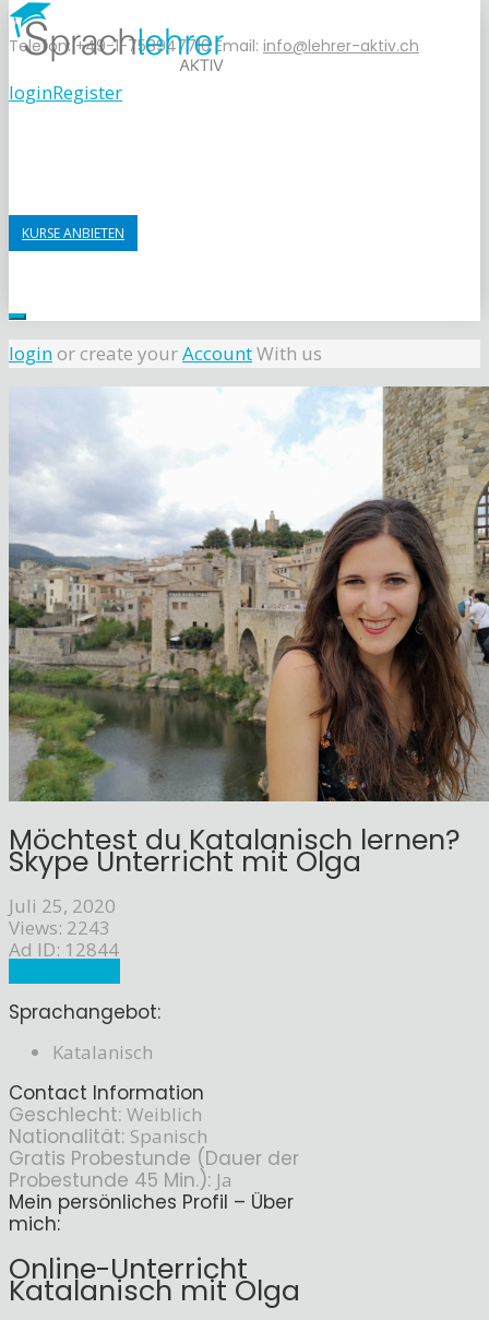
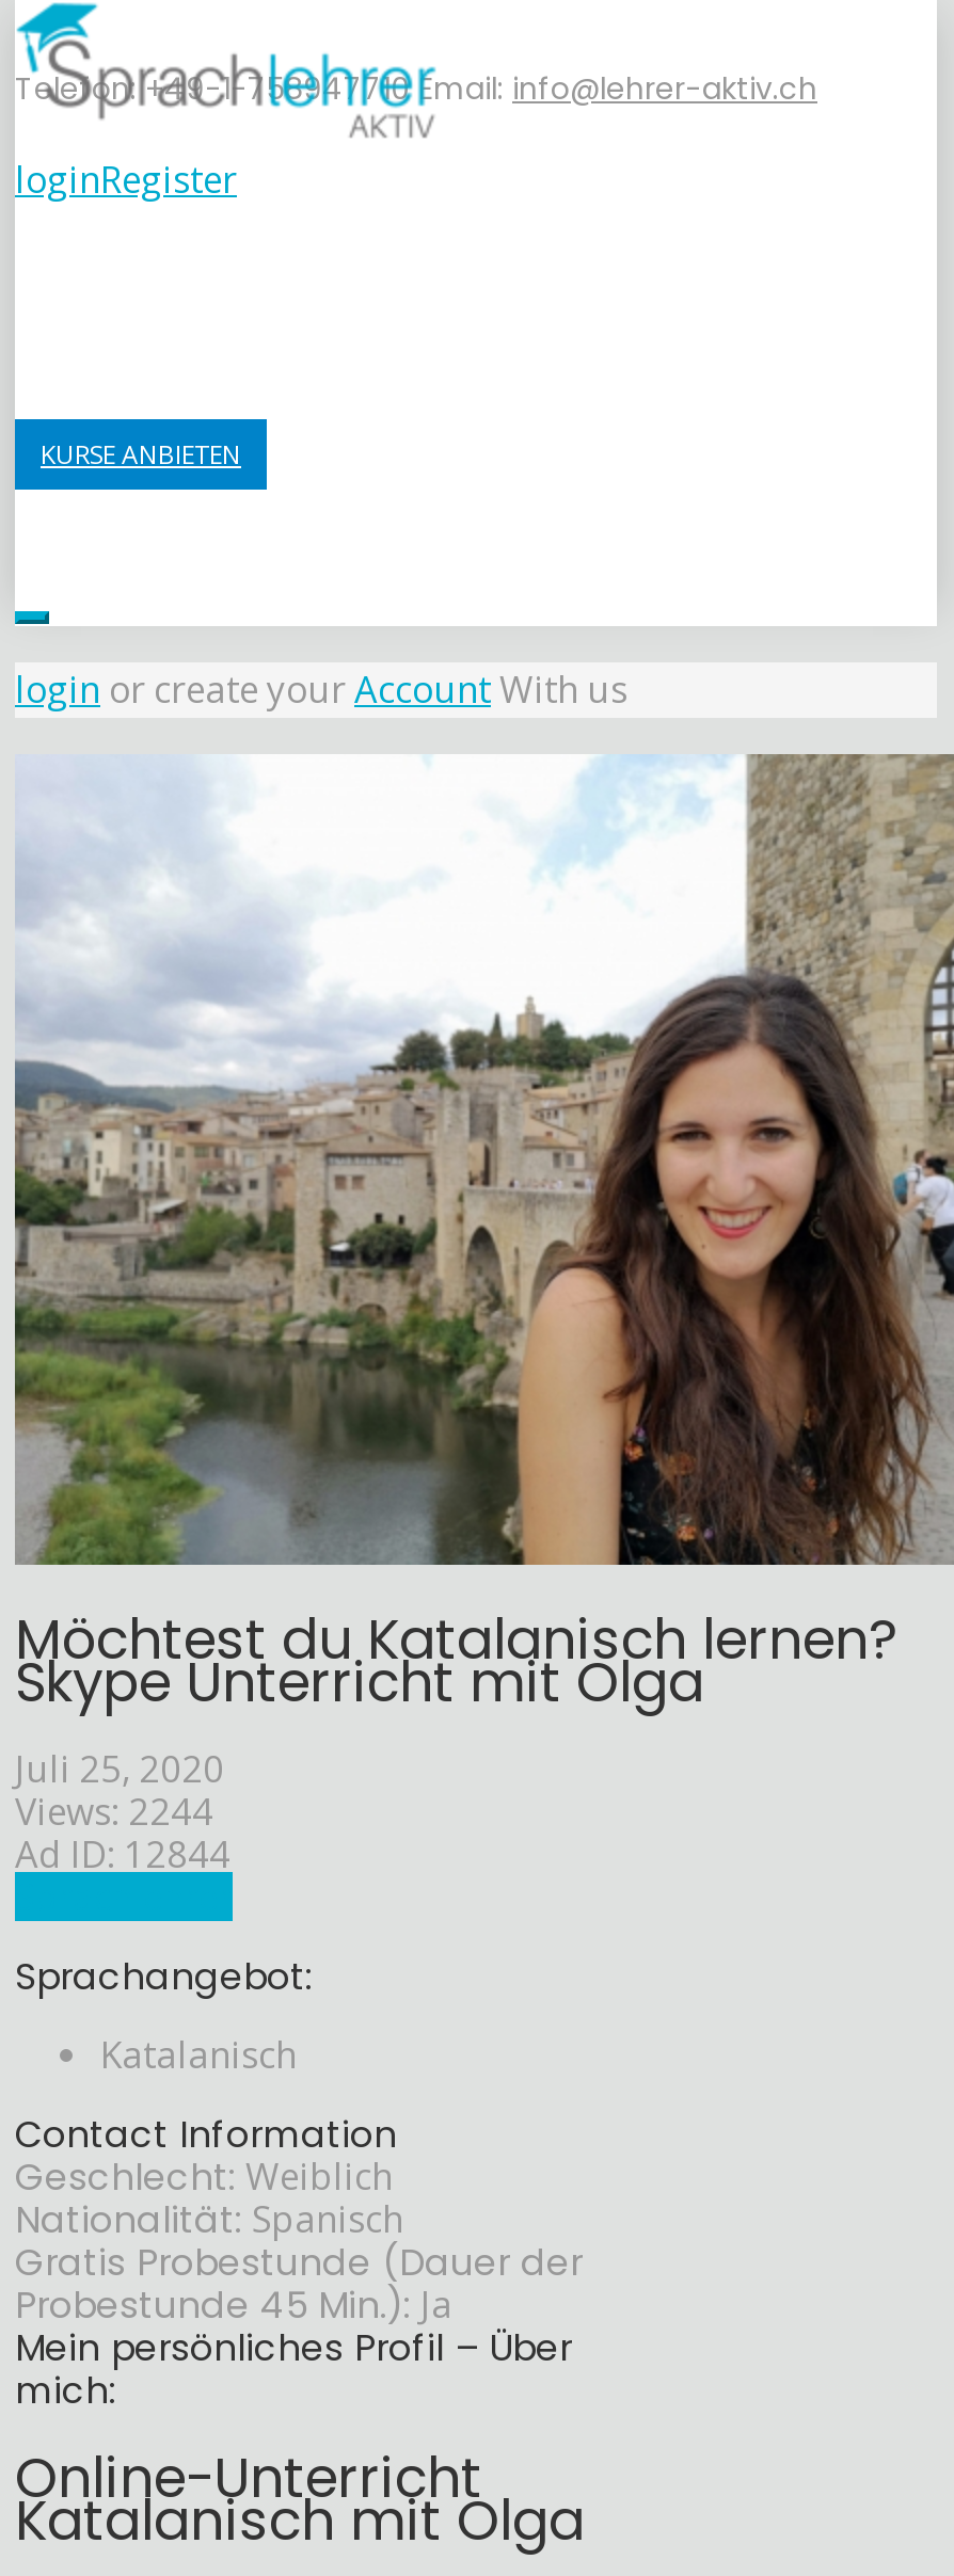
[9,915,110,940] Views: 2243 -> [15,1787,213,1836] Views: 2244

